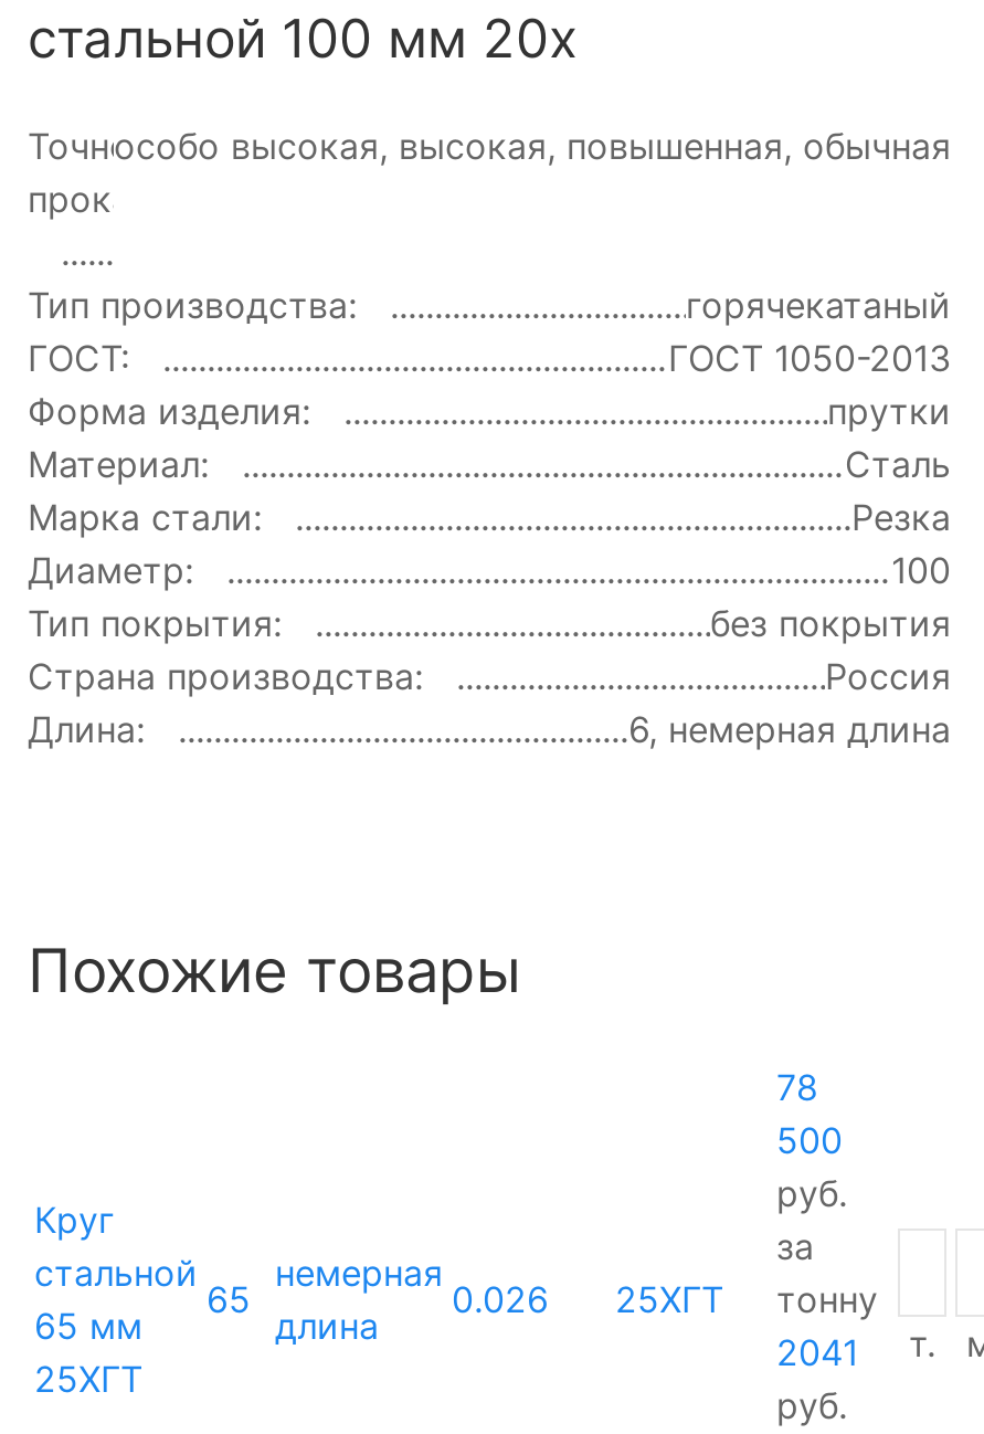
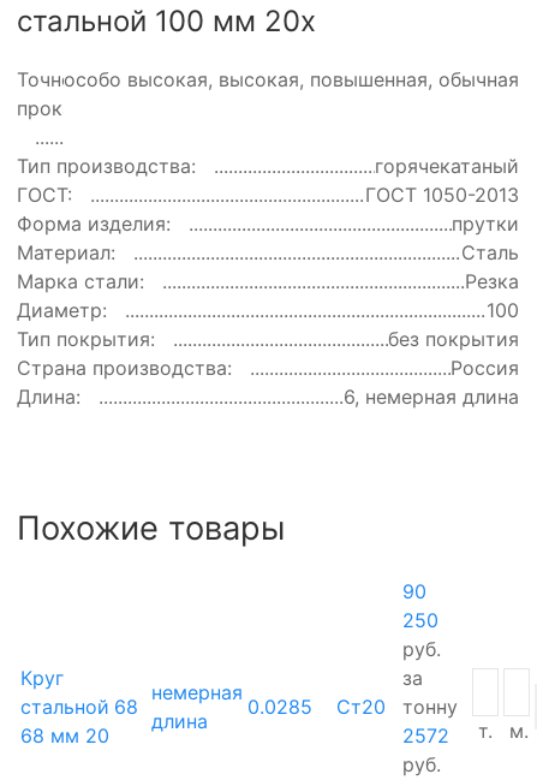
[776,1065,843,1162] 78 | 500 -> [402,579,438,632] 90 | 250
[207,1277,251,1321] 65 -> [114,695,138,719] 68
[452,1277,723,1321] 0.026 | 25ХГТ -> [247,695,386,719] 0.0285 | Ст20
[34,1304,142,1401] 65 мм | 25ХГТ -> [20,724,109,748] 68 мм 20
[776,1330,858,1374] 2041 -> [402,724,449,748] 2572

